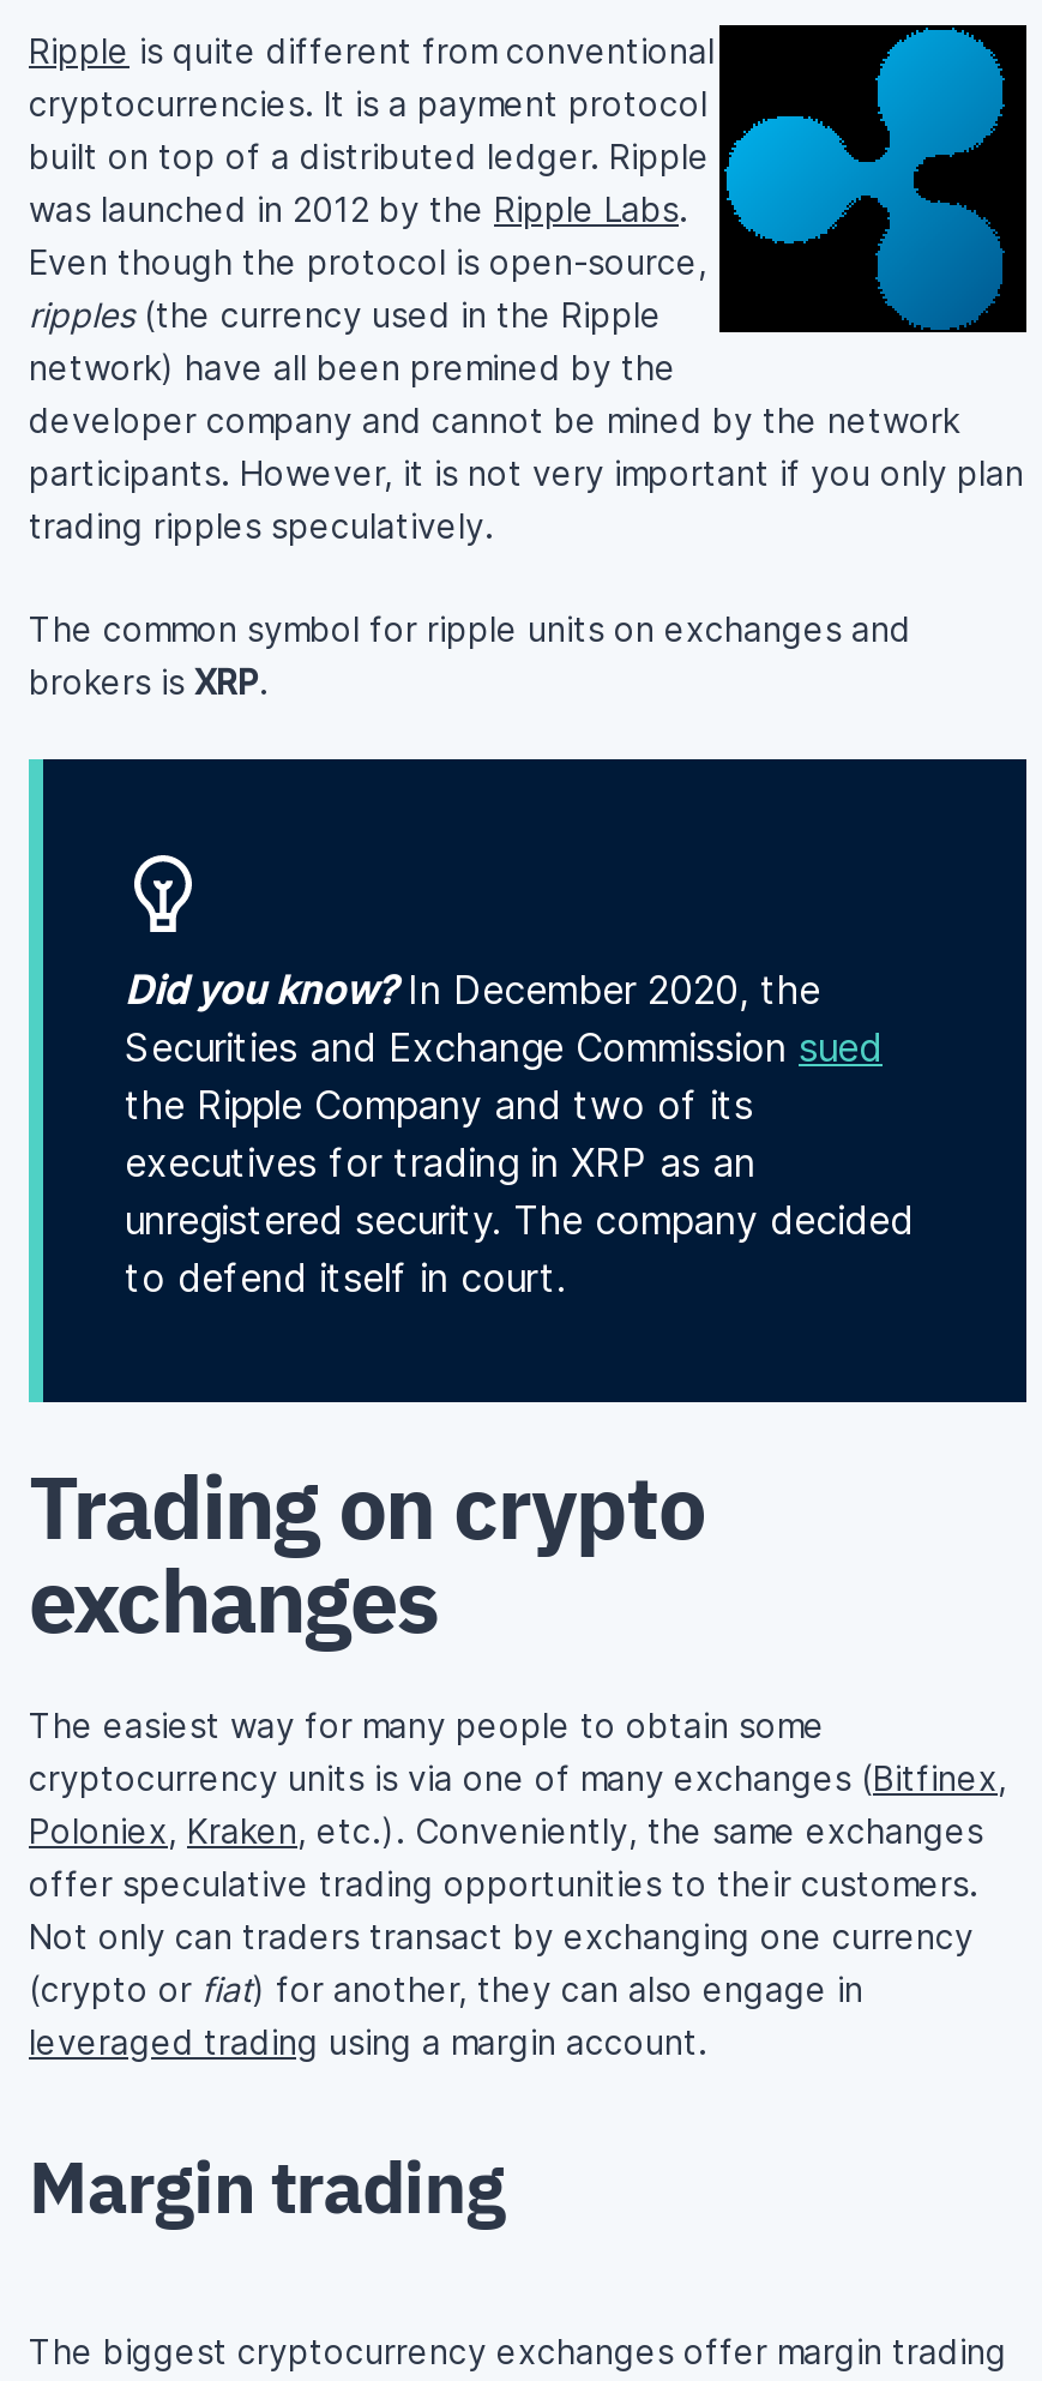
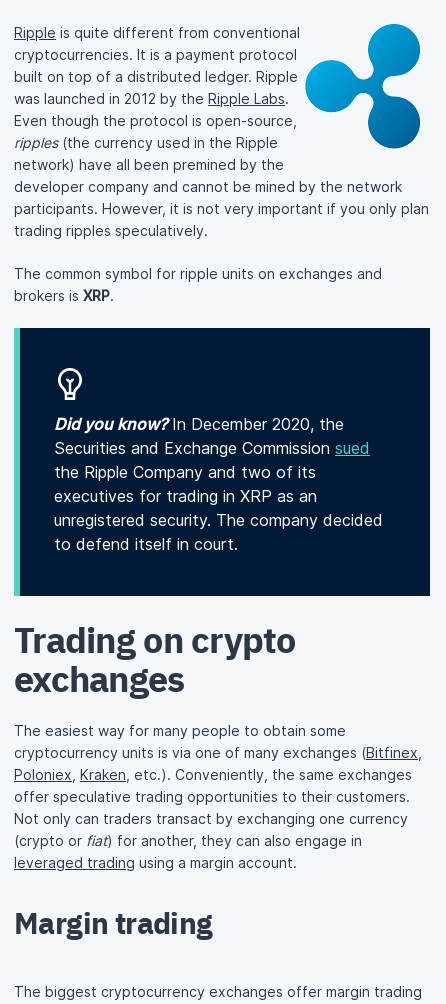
[717,23,1029,335] [image] -> [302,22,430,150] [image]

